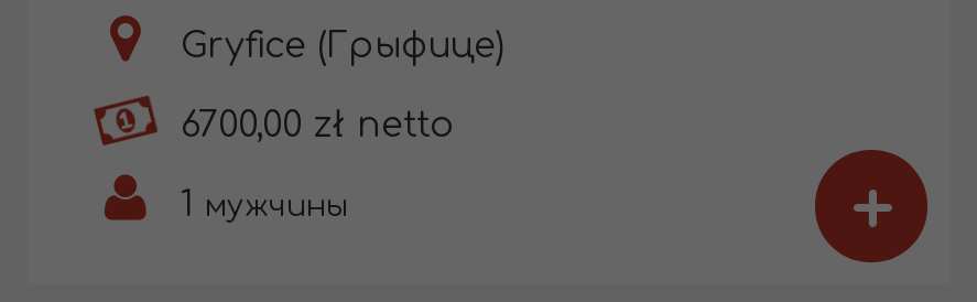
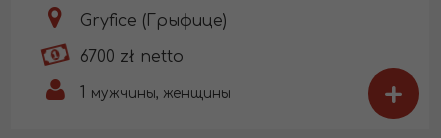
[170,106,454,146] 6700,00 zł netto -> [75,48,184,66] 6700 zł netto
[170,186,348,226] 1 мужчины -> [75,84,231,102] 1 мужчины, женщины

